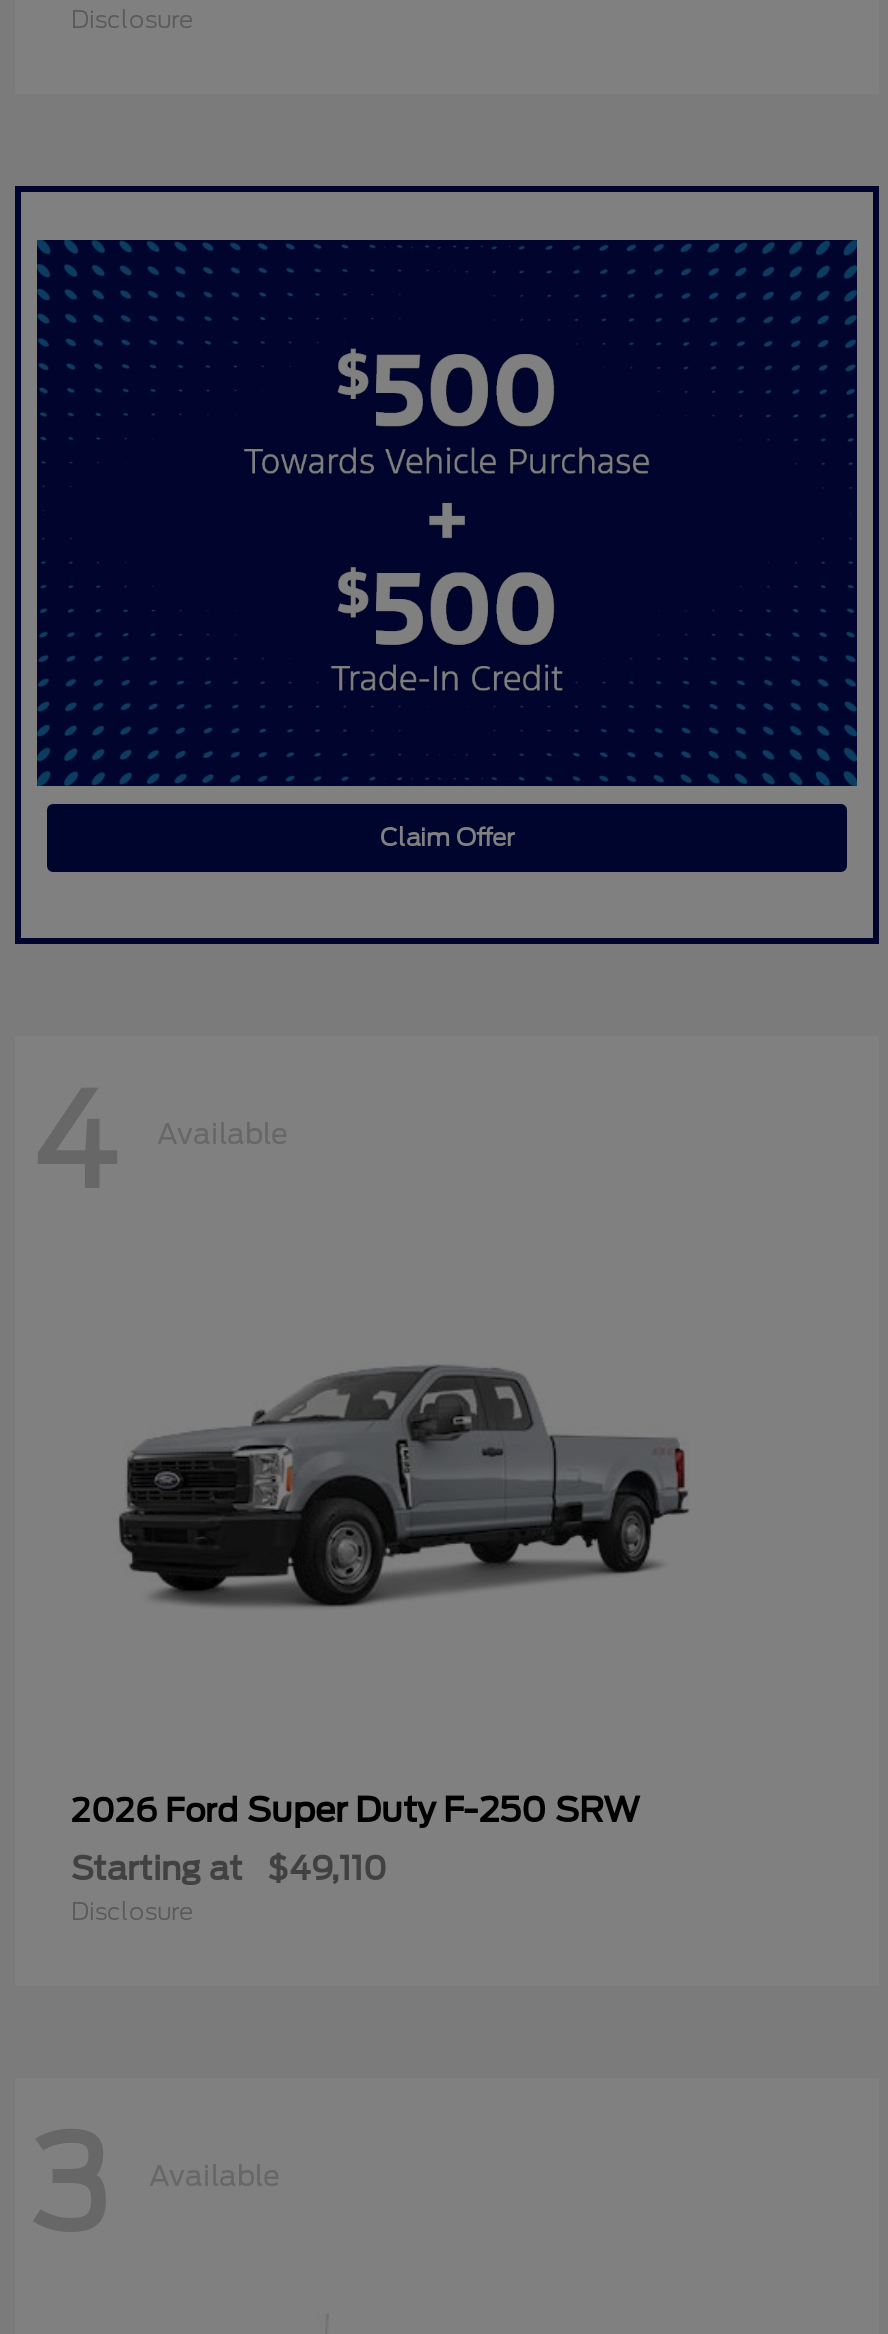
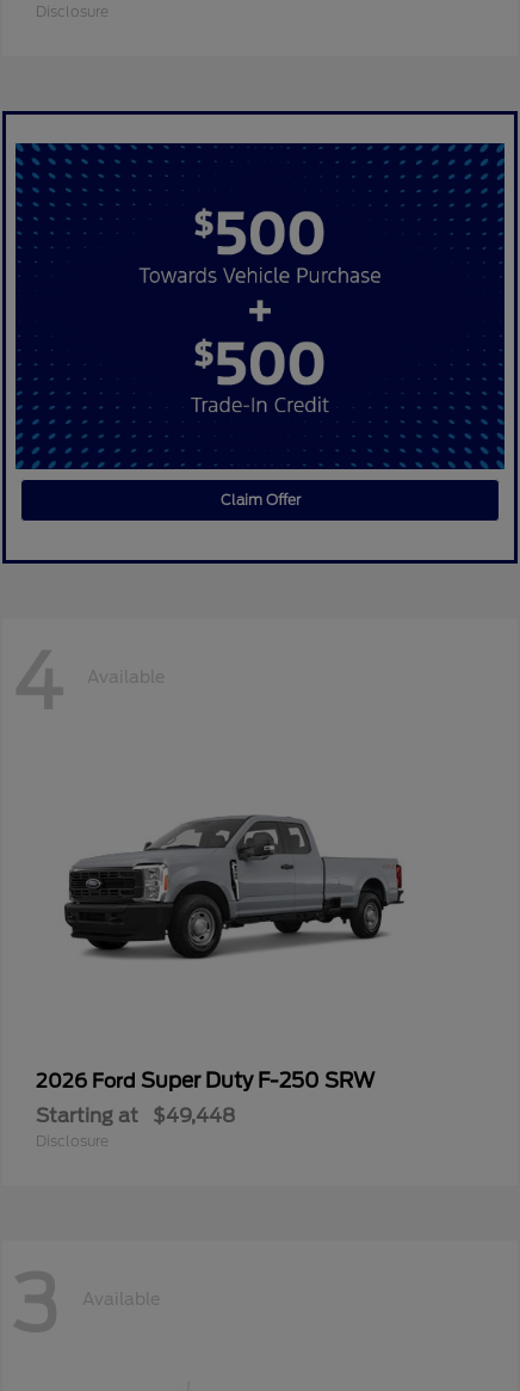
[71,1850,387,1888] Starting at $49,110 -> [36,1105,235,1127] Starting at $49,448

